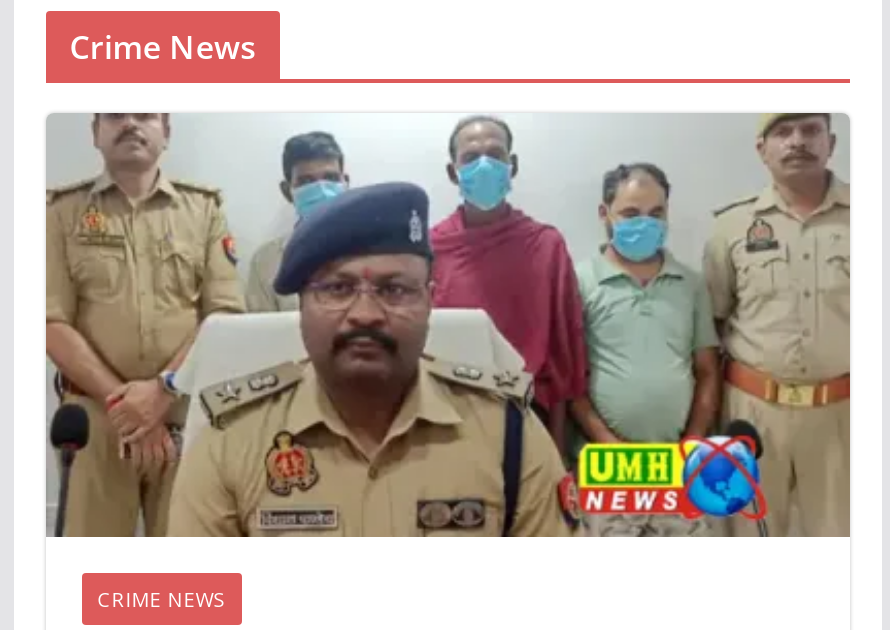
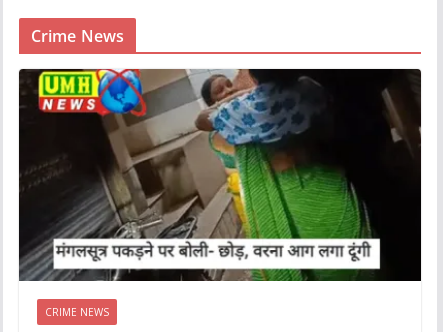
[44,112,852,538] [image] -> [18,68,422,282] [image]

